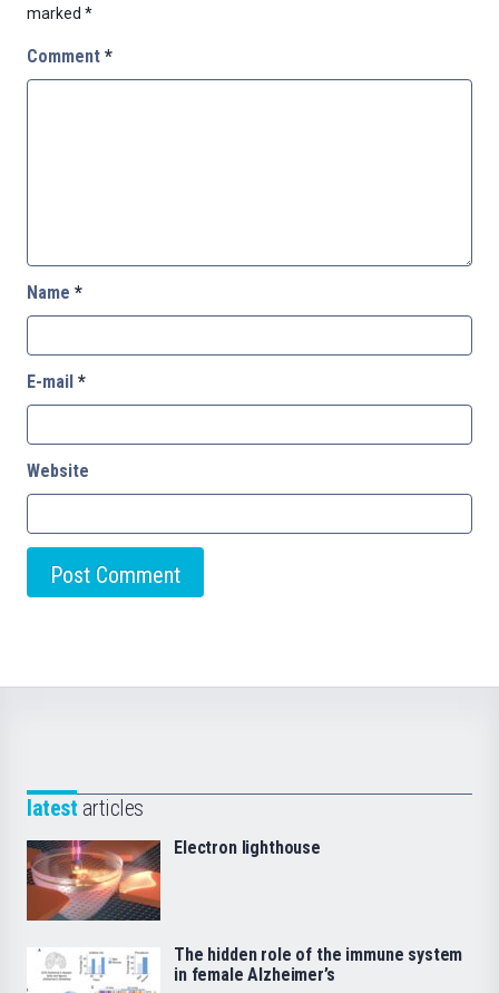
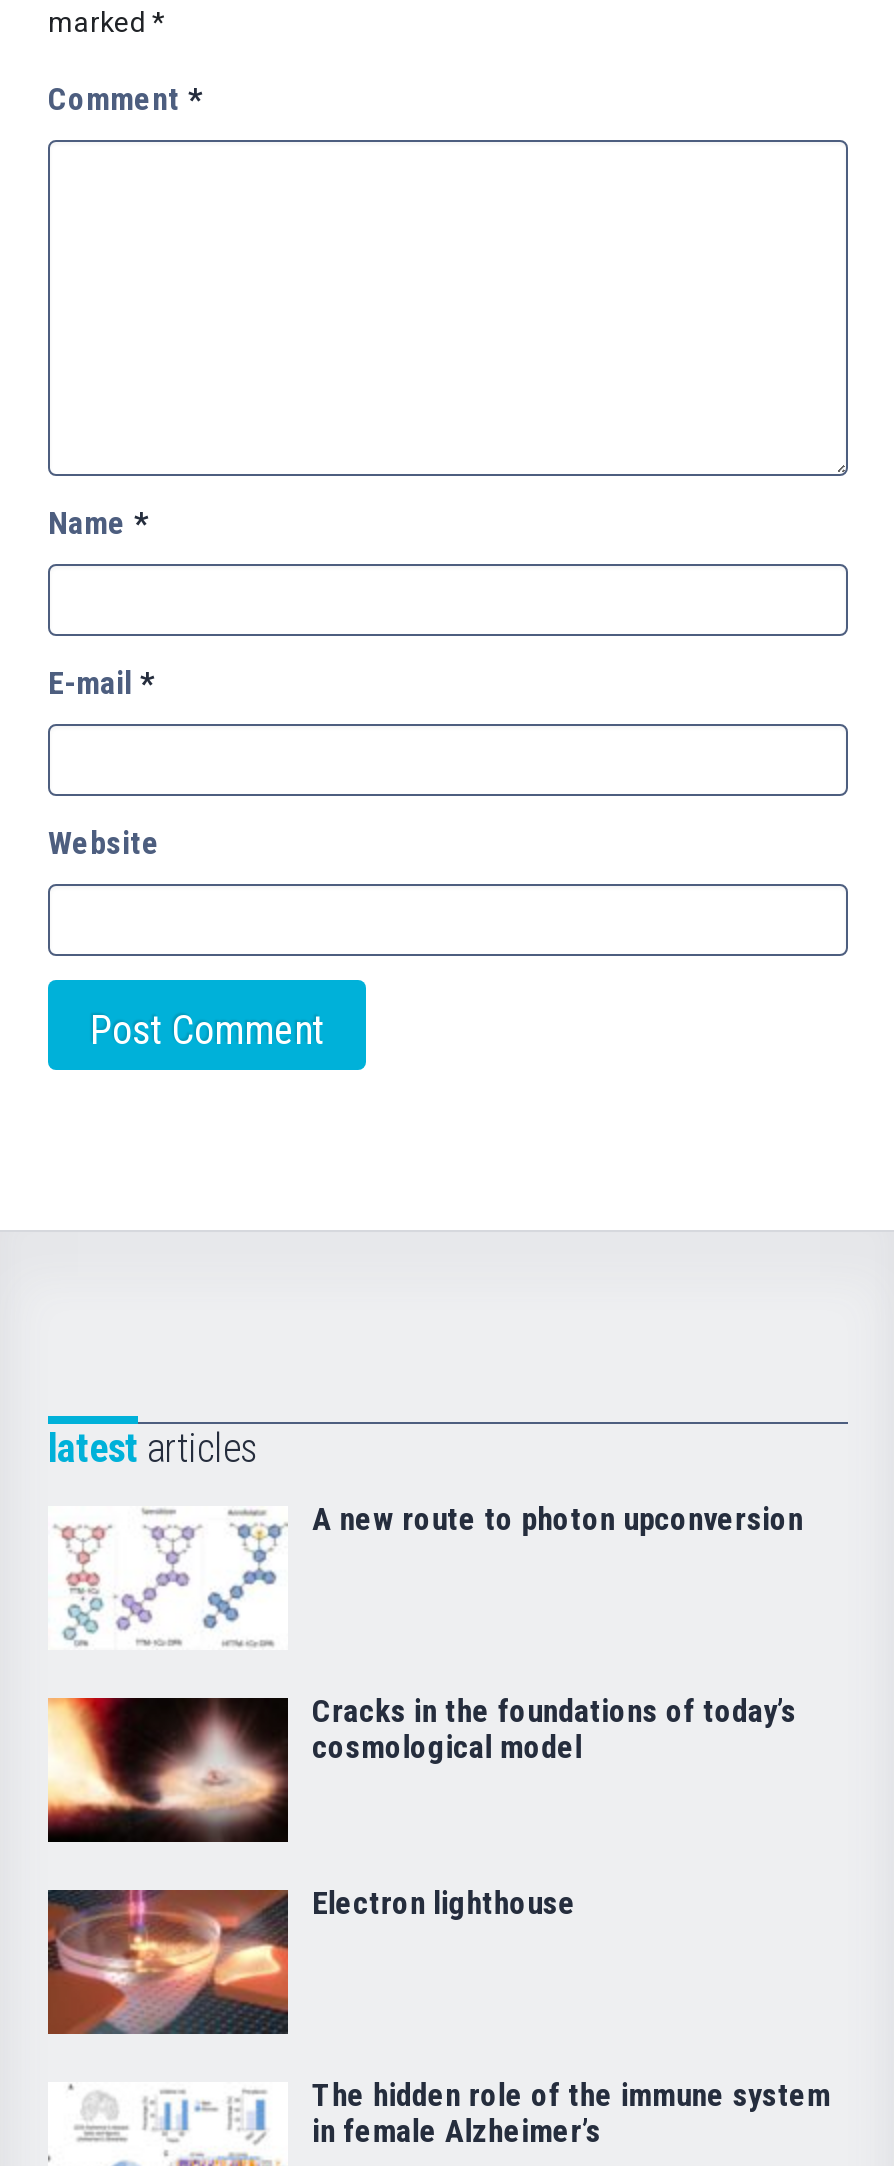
none -> [46,1693,796,1844] [image] | Cracks in the foundations of today’s | cosmological model
none -> [54,1501,803,1646] [image] | A new route to photon upconversion

